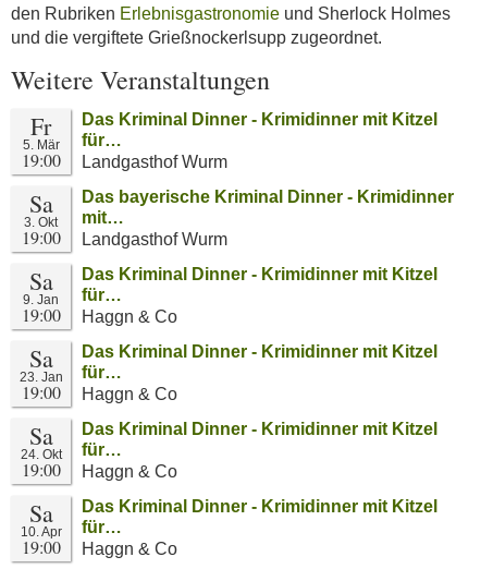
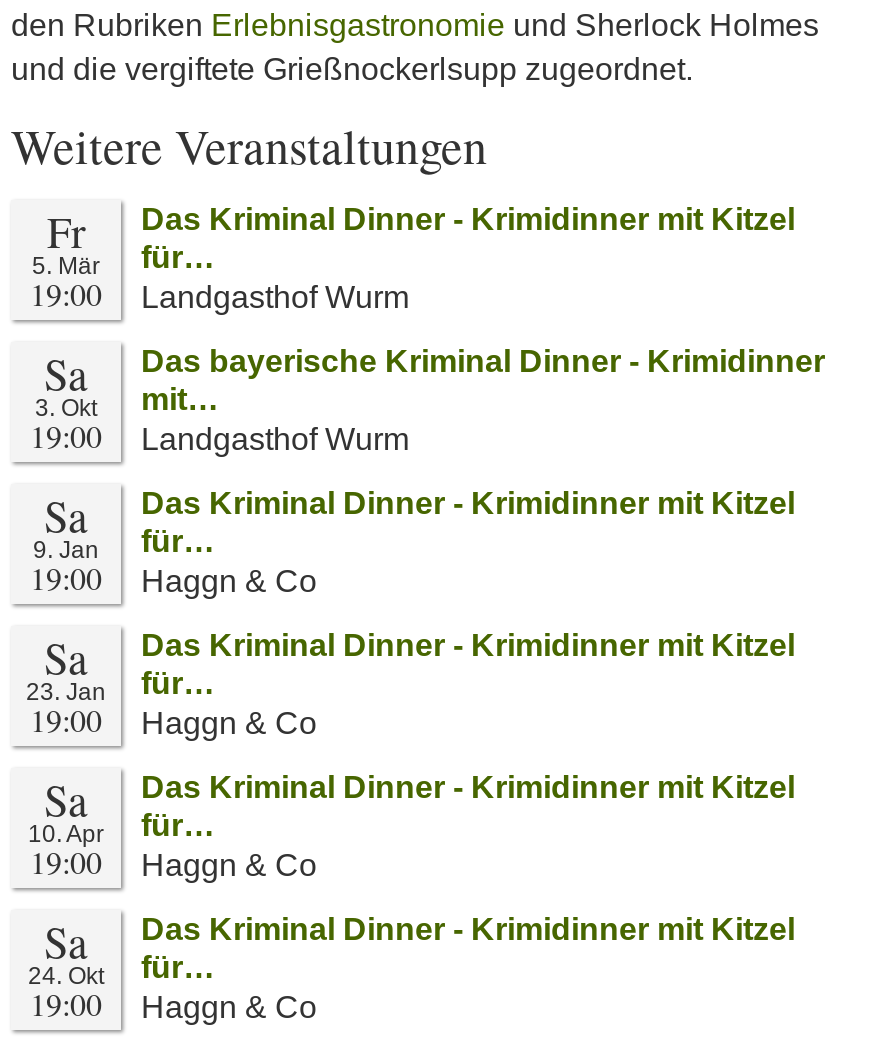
[20,420,437,462] 24. Okt Sa für… Das Kriminal Dinner - Krimidinner mit Kitzel -> [28,770,795,848] 10. Apr Sa für… Das Kriminal Dinner - Krimidinner mit Kitzel
[20,497,437,540] 10. Apr Sa für… Das Kriminal Dinner - Krimidinner mit Kitzel -> [28,912,795,990] 24. Okt Sa für… Das Kriminal Dinner - Krimidinner mit Kitzel

